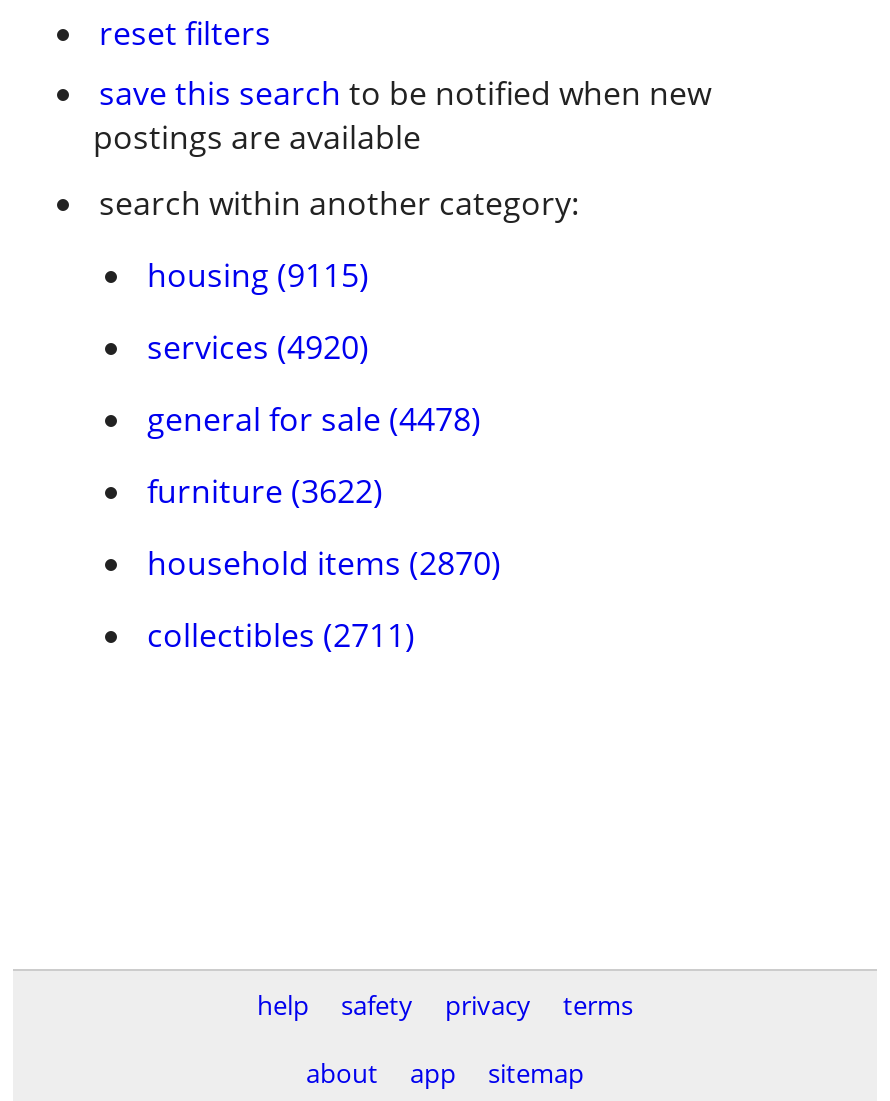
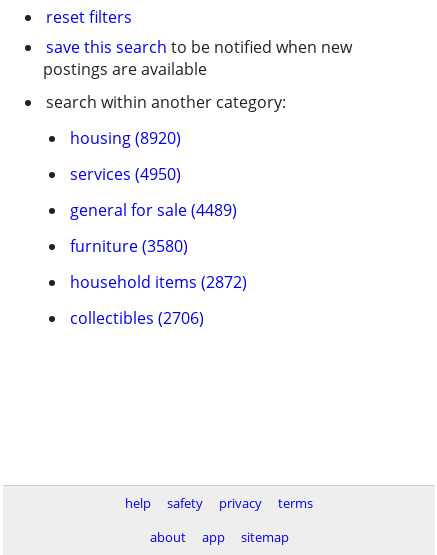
[147,253,369,297] housing (9115) -> [70,127,181,149] housing (8920)
[147,325,369,369] services (4920) -> [70,163,181,185] services (4950)
[147,397,481,441] general for sale (4478) -> [70,199,237,221] general for sale (4489)
[147,469,383,513] furniture (3622) -> [70,235,188,257] furniture (3580)
[147,541,501,585] household items (2870) -> [70,271,247,293] household items (2872)
[147,613,415,657] collectibles (2711) -> [70,307,204,329] collectibles (2706)

